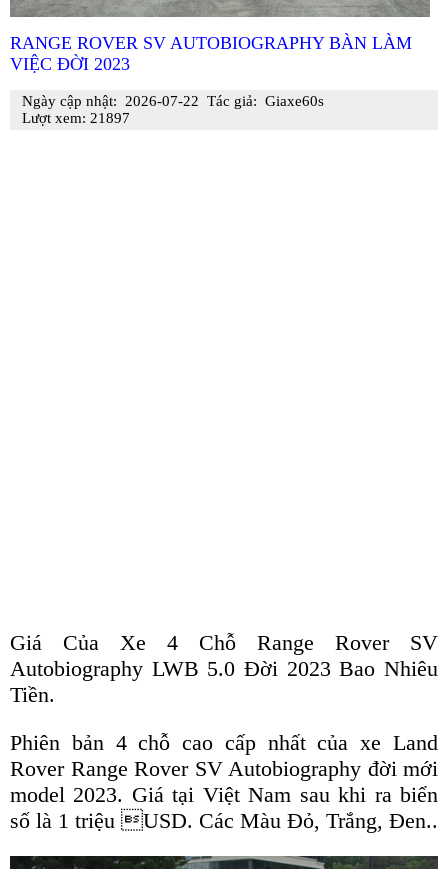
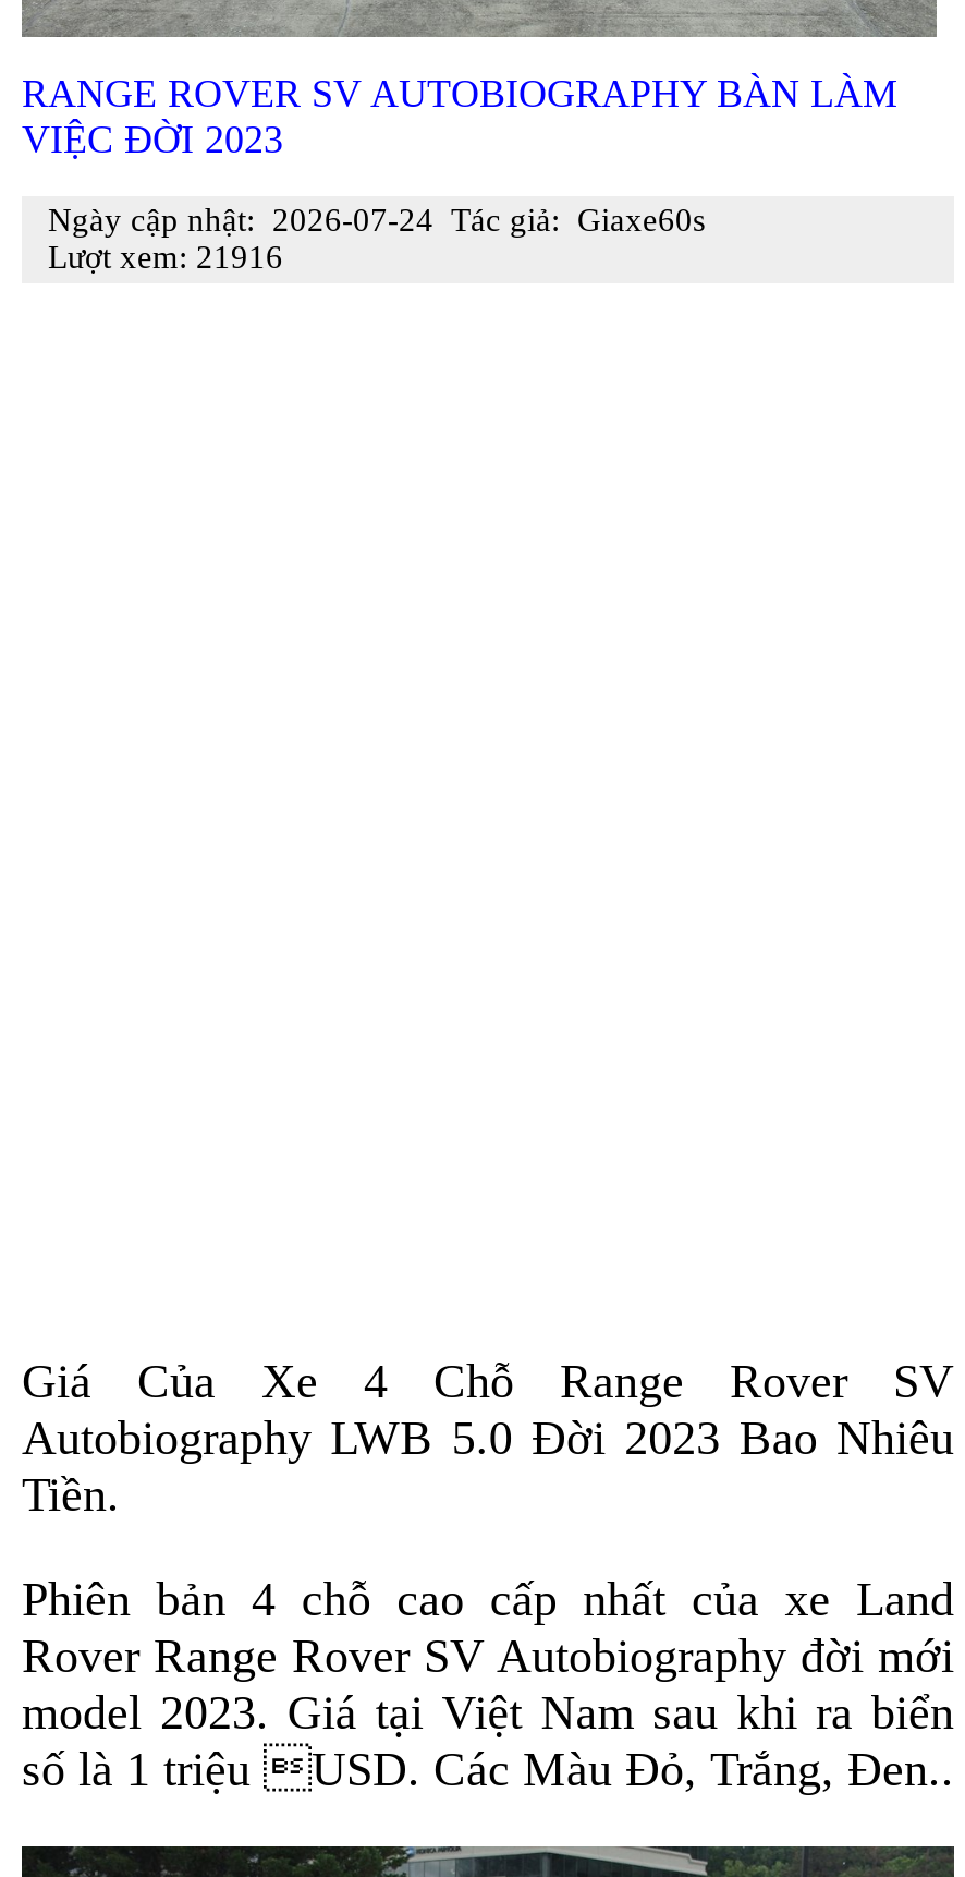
[22,93,324,109] Ngày cập nhật: 2026-07-22 Tác giả: Giaxe60s -> [48,203,706,238] Ngày cập nhật: 2026-07-24 Tác giả: Giaxe60s
[22,110,130,126] Lượt xem: 21897 -> [48,240,283,275] Lượt xem: 21916

